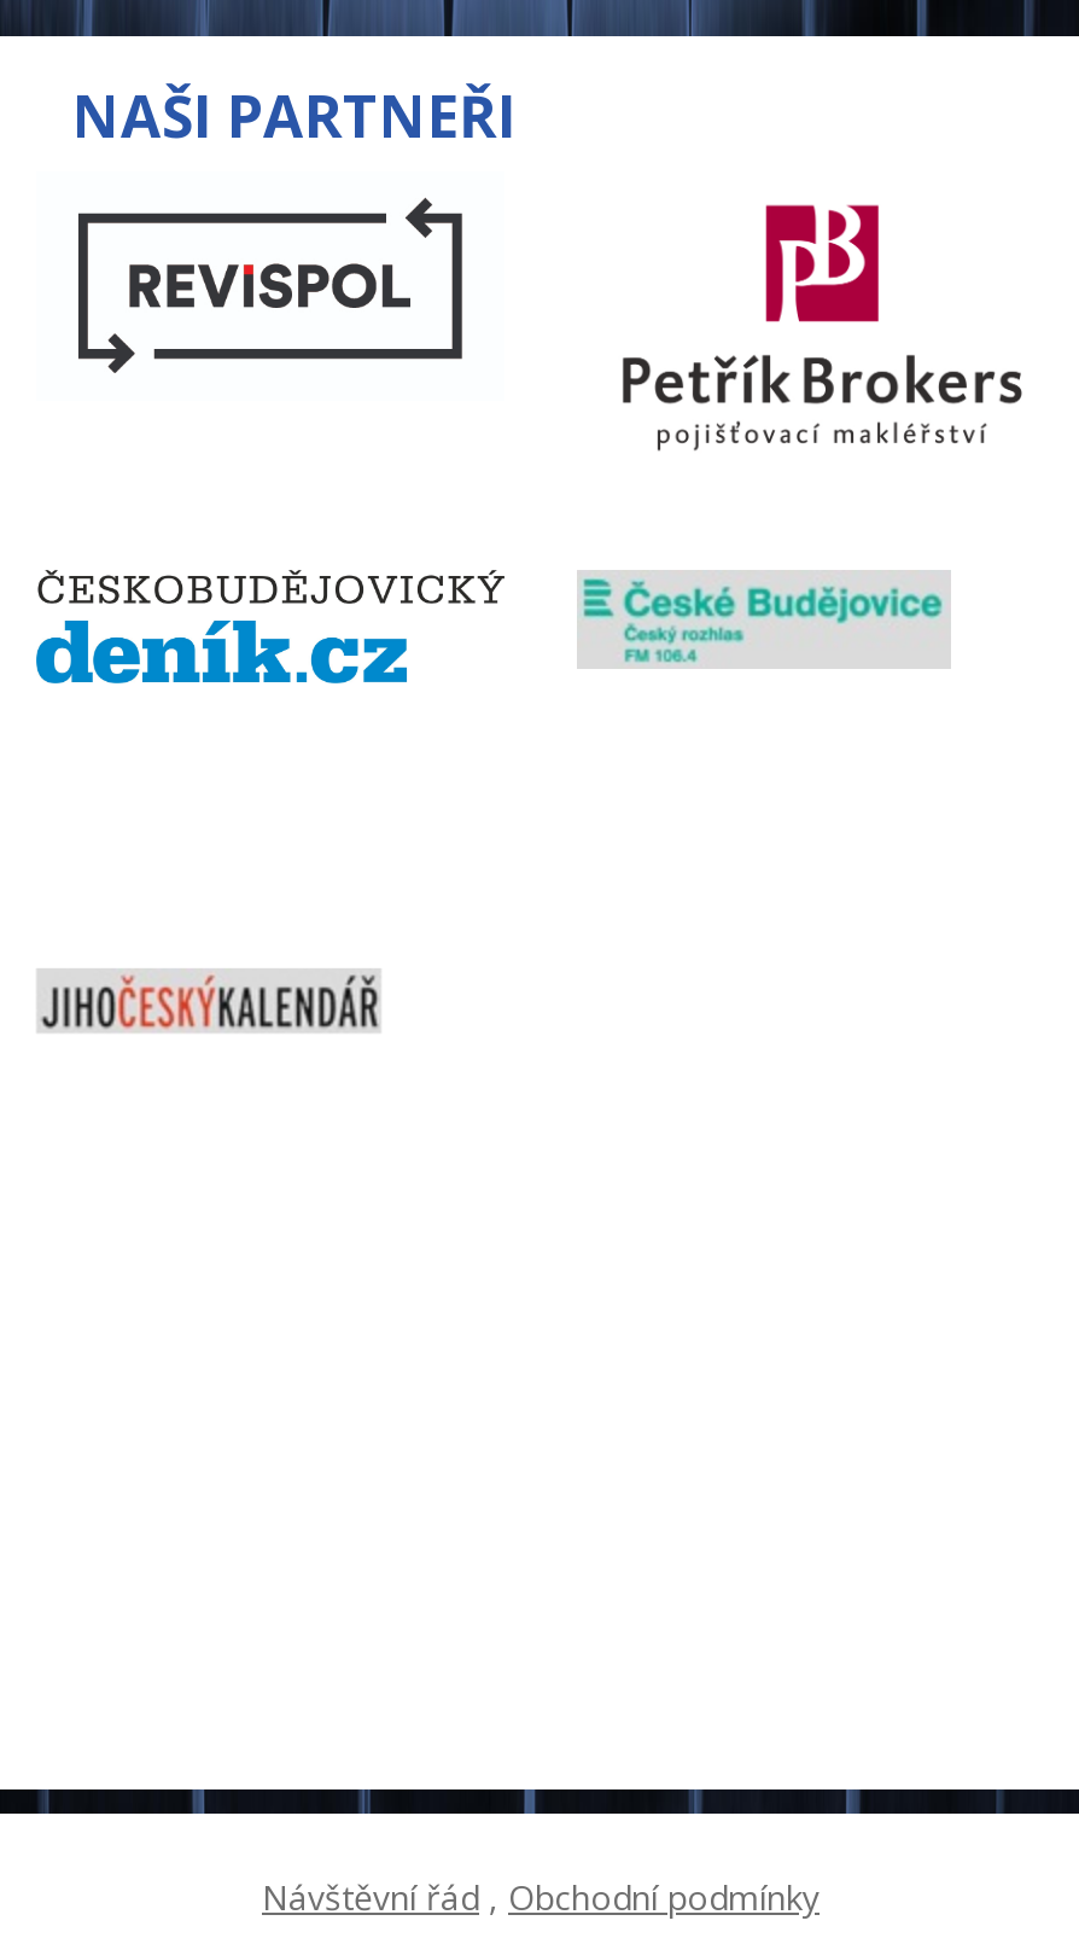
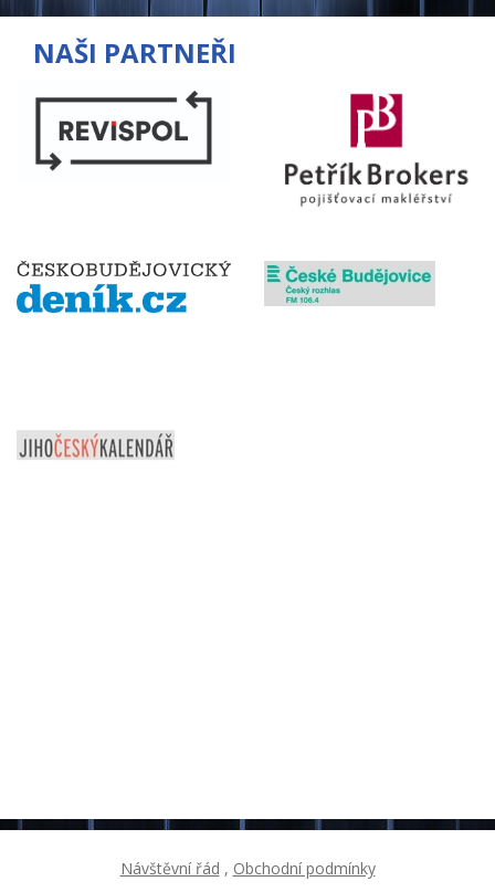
[39,944,381,1034] [image] -> [19,431,173,471] [image]

